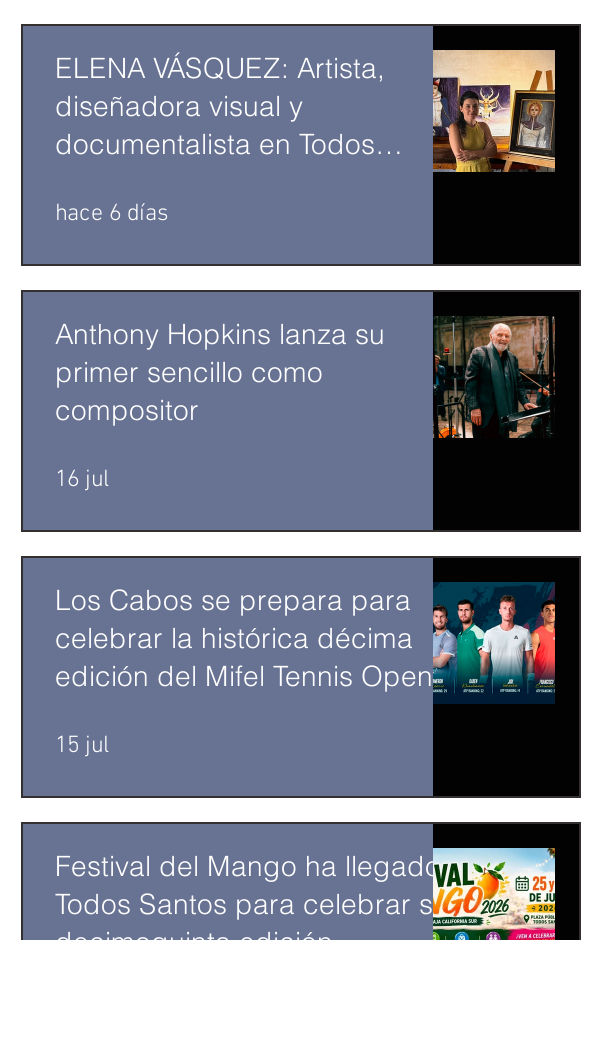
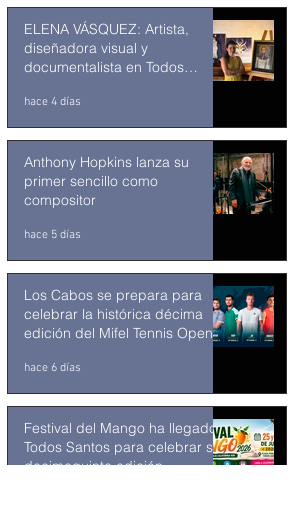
[55,200,169,228] hace 6 días -> [24,95,81,109] hace 4 días
[55,466,109,494] 16 jul -> [24,228,81,242] hace 5 días
[55,732,109,760] 15 jul -> [24,361,81,375] hace 6 días

